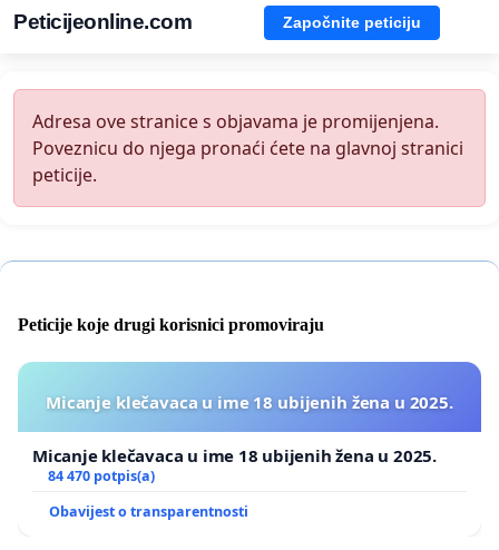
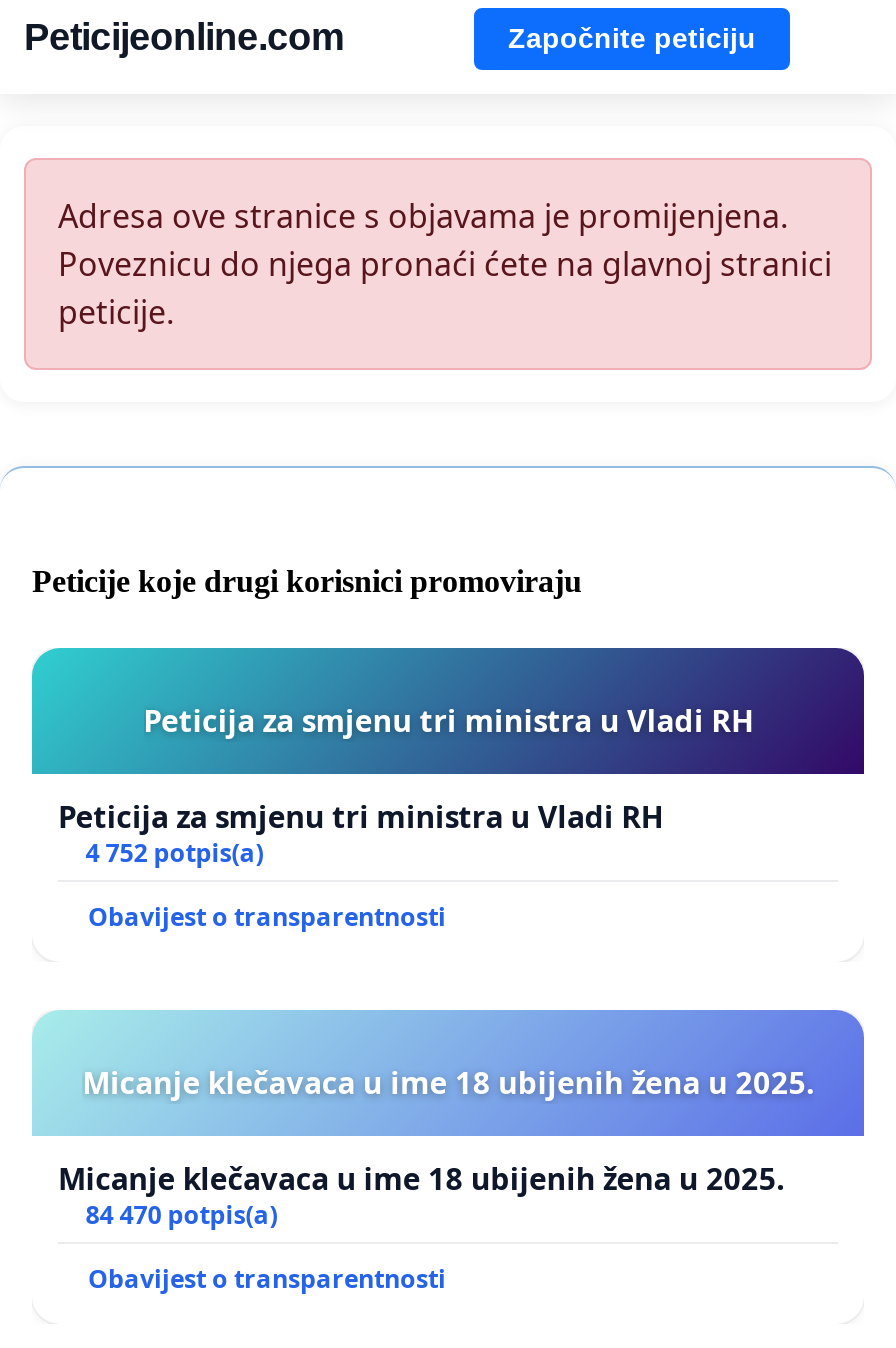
none -> [58,701,753,935] Peticija za smjenu tri ministra u Vladi RH | Peticija za smjenu tri ministra u Vladi RH | 4 752 potpis(a) | Obavijest o transparentnosti

